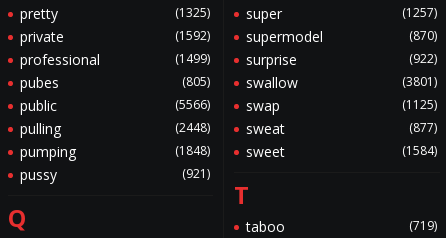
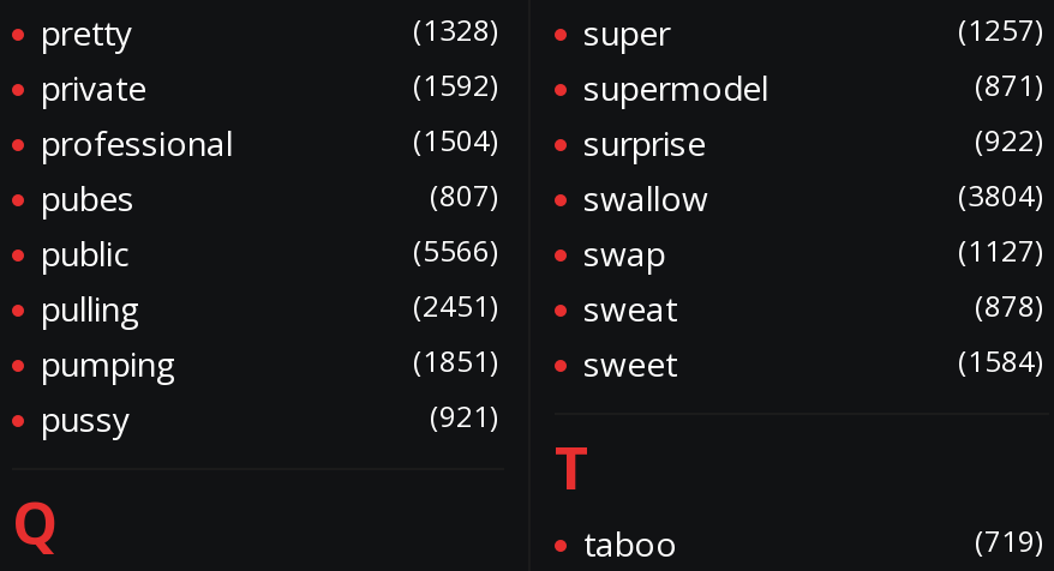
[175,4,210,21] (1325) -> [413,9,497,49] (1328)
[409,27,437,44] (870) -> [975,64,1042,105] (871)
[175,50,210,67] (1499) -> [413,119,497,160] (1504)
[182,73,210,90] (805) -> [430,174,497,215] (807)
[402,73,437,90] (3801) -> [958,174,1042,215] (3804)
[402,96,437,113] (1125) -> [958,229,1042,270] (1127)
[175,119,210,136] (2448) -> [413,285,497,325] (2451)
[409,119,437,136] (877) -> [975,285,1042,325] (878)
[175,142,210,159] (1848) -> [413,340,497,381] (1851)

